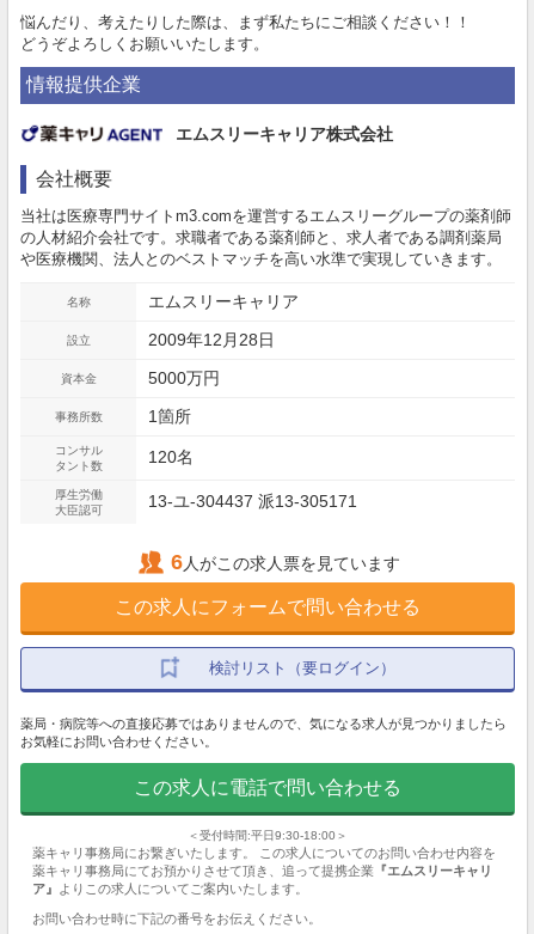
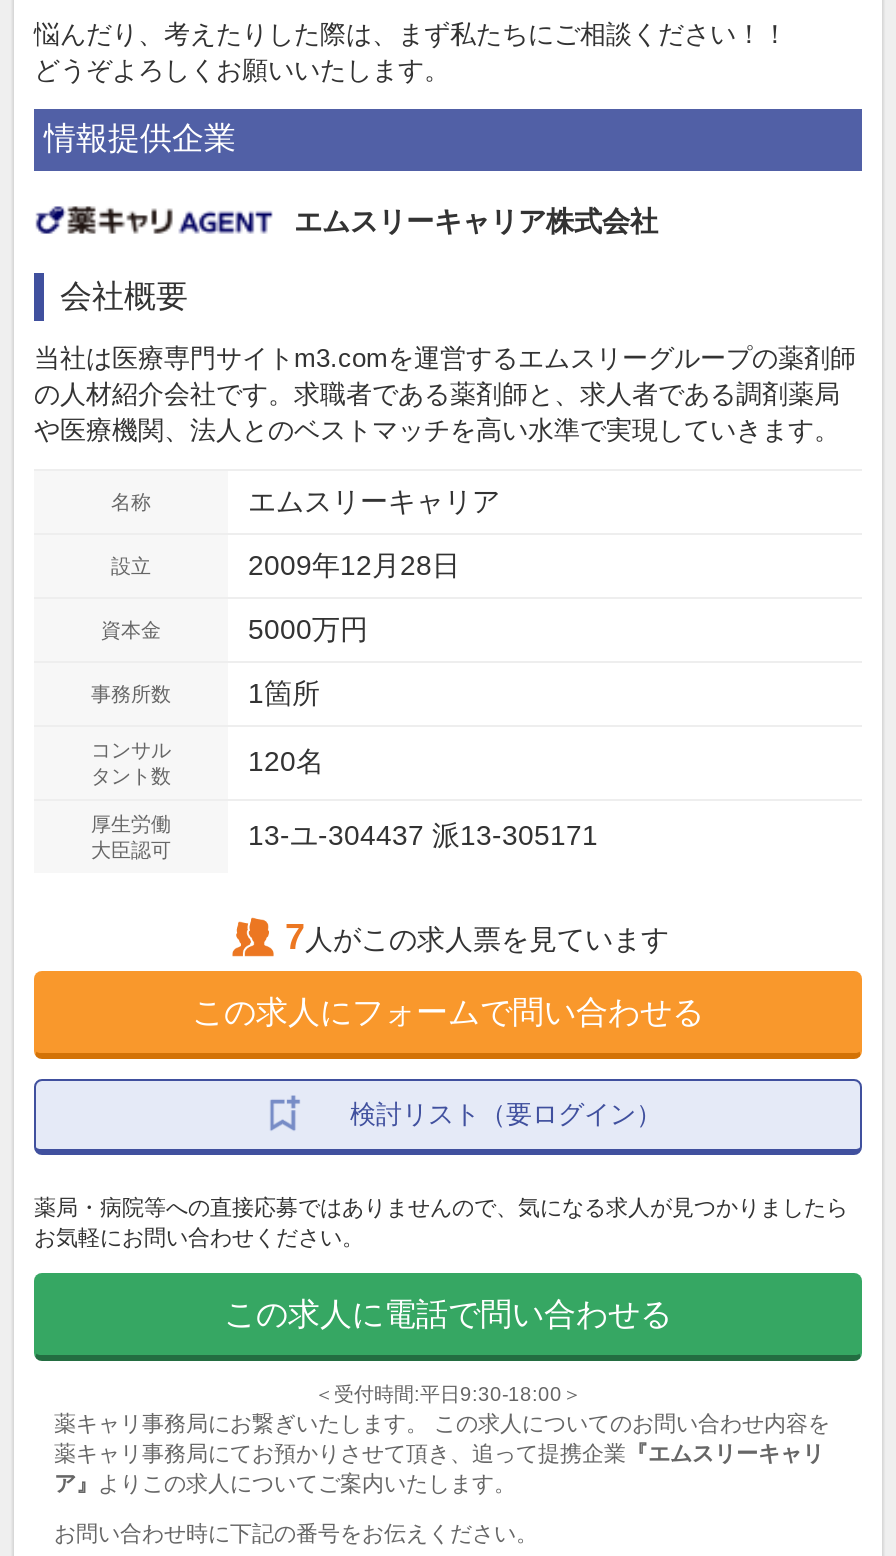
[170,551,400,575] 6人がこの求人票を見ています -> [285,918,669,958] 7人がこの求人票を見ています

